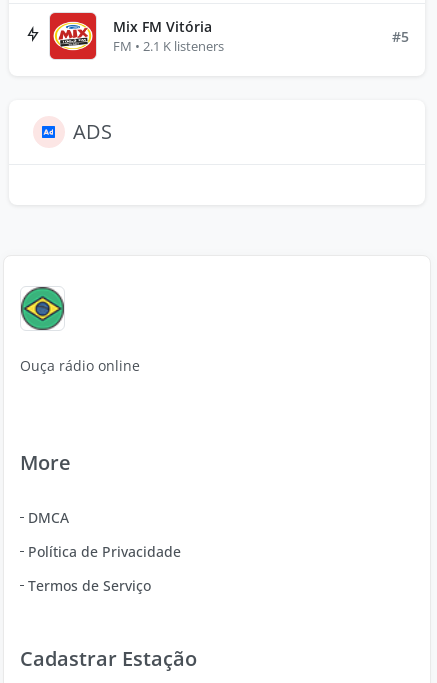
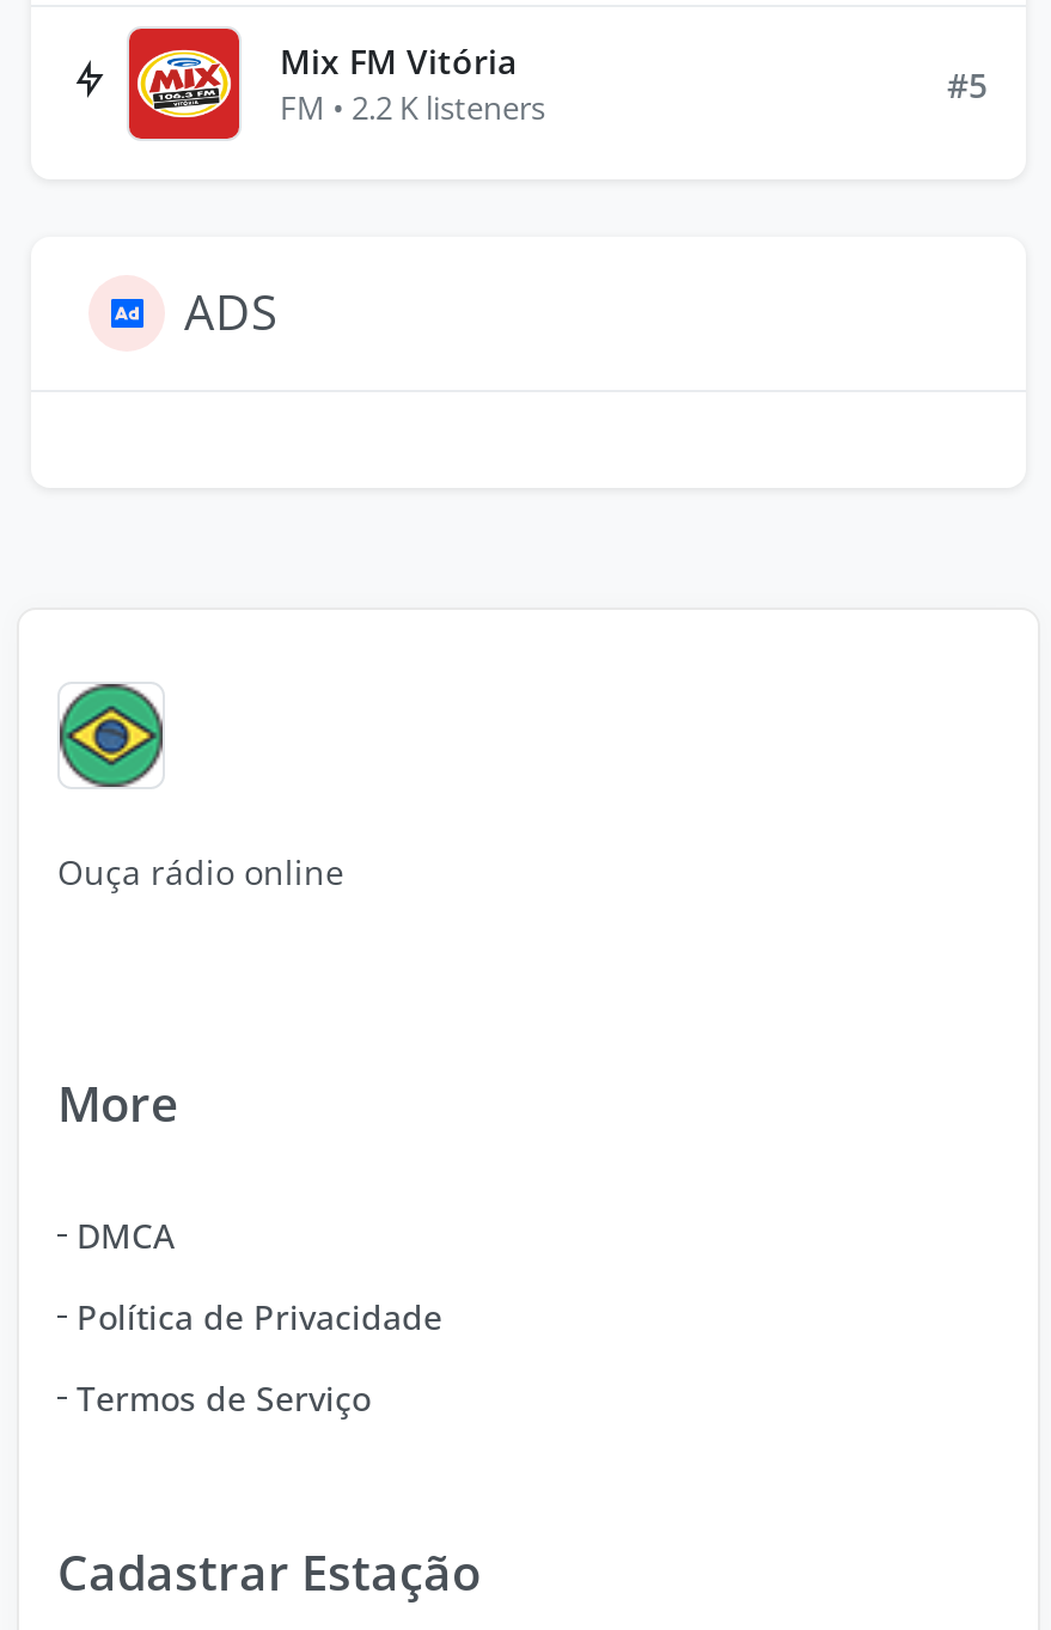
[113,37,224,55] FM • 2.1 K listeners -> [280,86,545,129] FM • 2.2 K listeners

